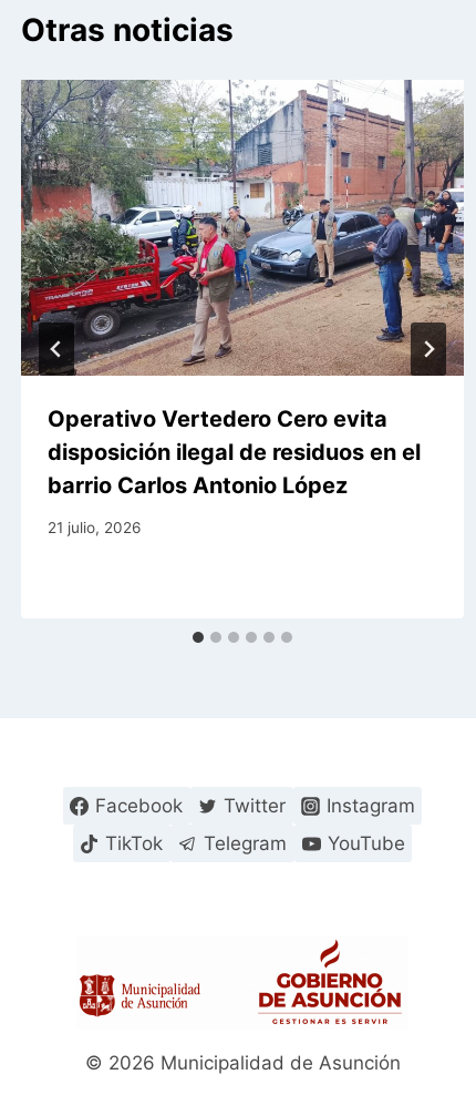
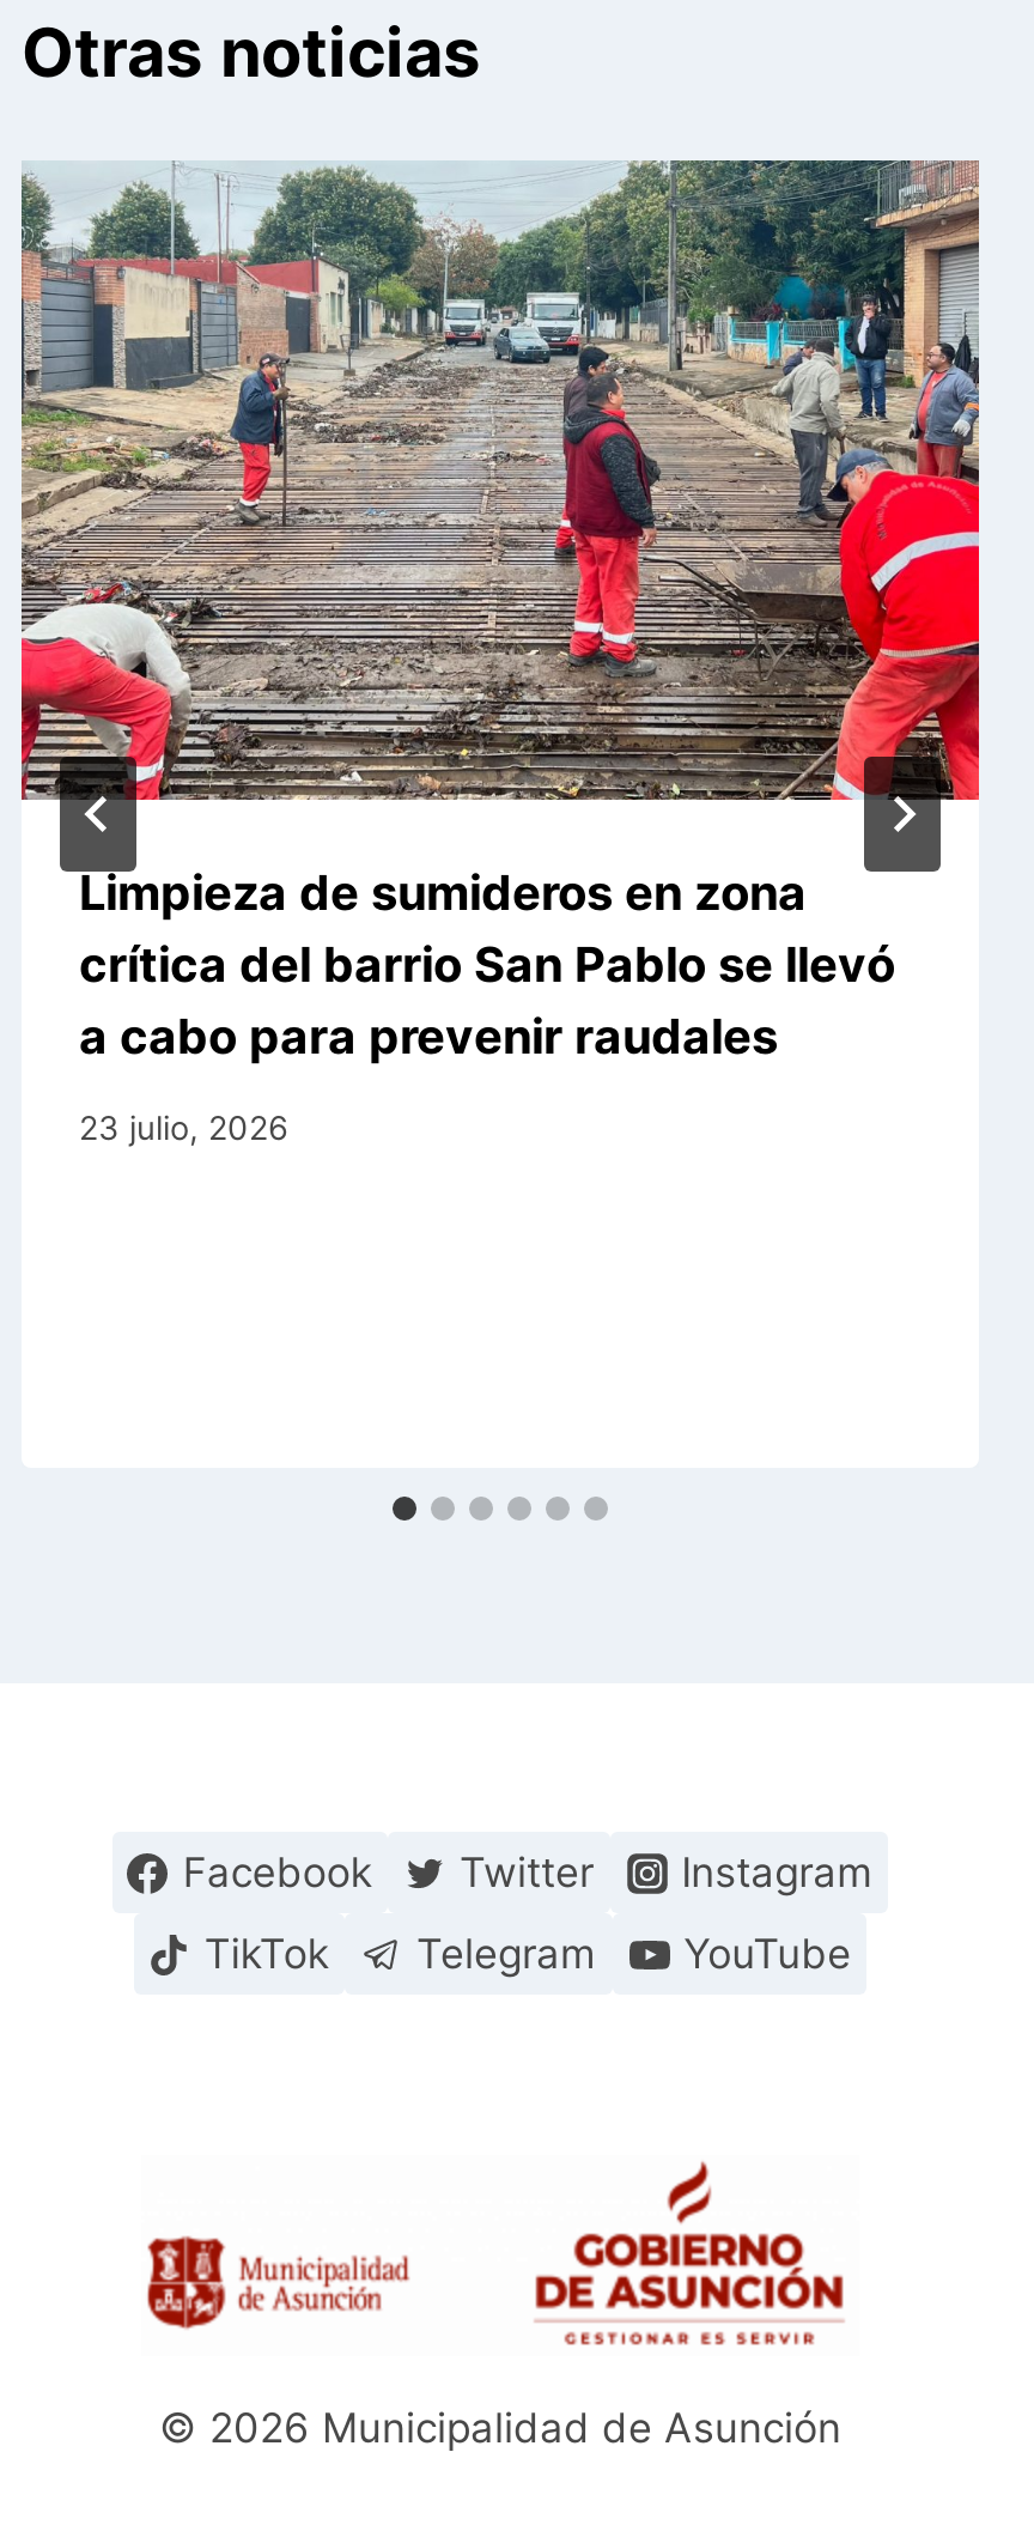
[20,79,465,499] [image] | Operativo Vertedero Cero evita | disposición ilegal de residuos en el | barrio Carlos Antonio López -> [19,158,981,1065] [image] | Limpieza de sumideros en zona | crítica del barrio San Pablo se llevó | a cabo para prevenir raudales
[48,519,141,537] 21 julio, 2026 -> [79,1110,287,1148] 23 julio, 2026

